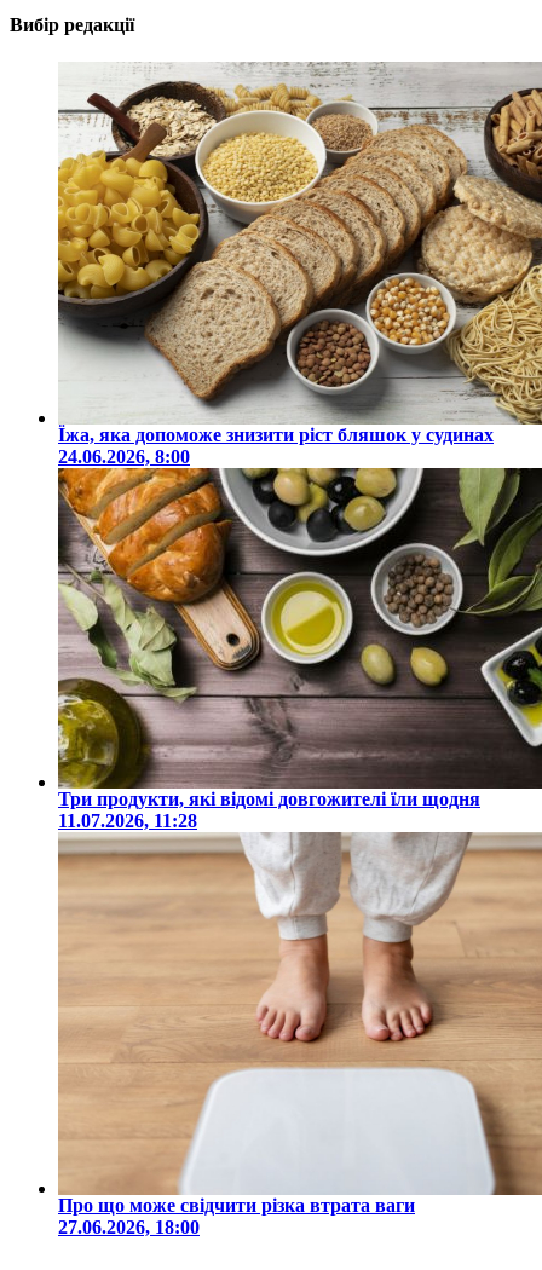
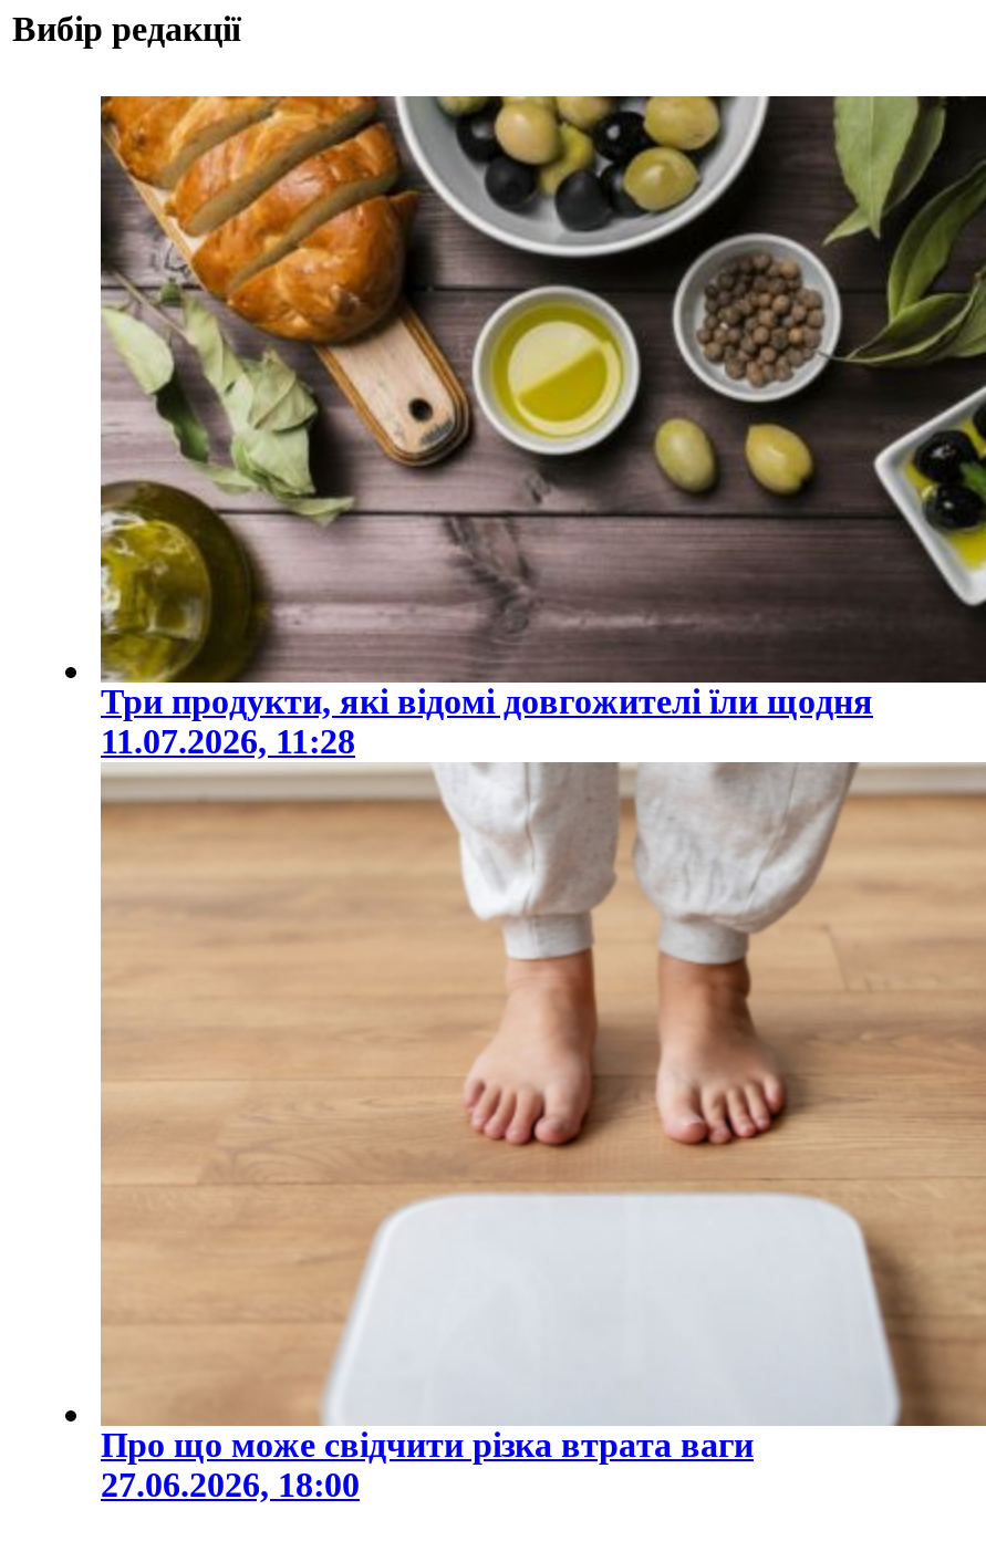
[57,62,538,467] [image] | Їжа, яка допоможе знизити ріст бляшок у судинах | 24.06.2026, 8:00 -> none

